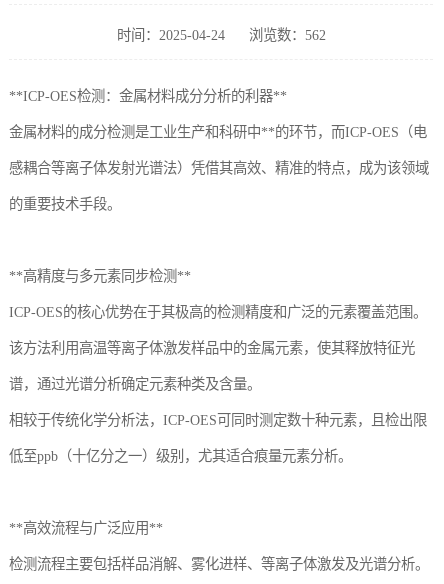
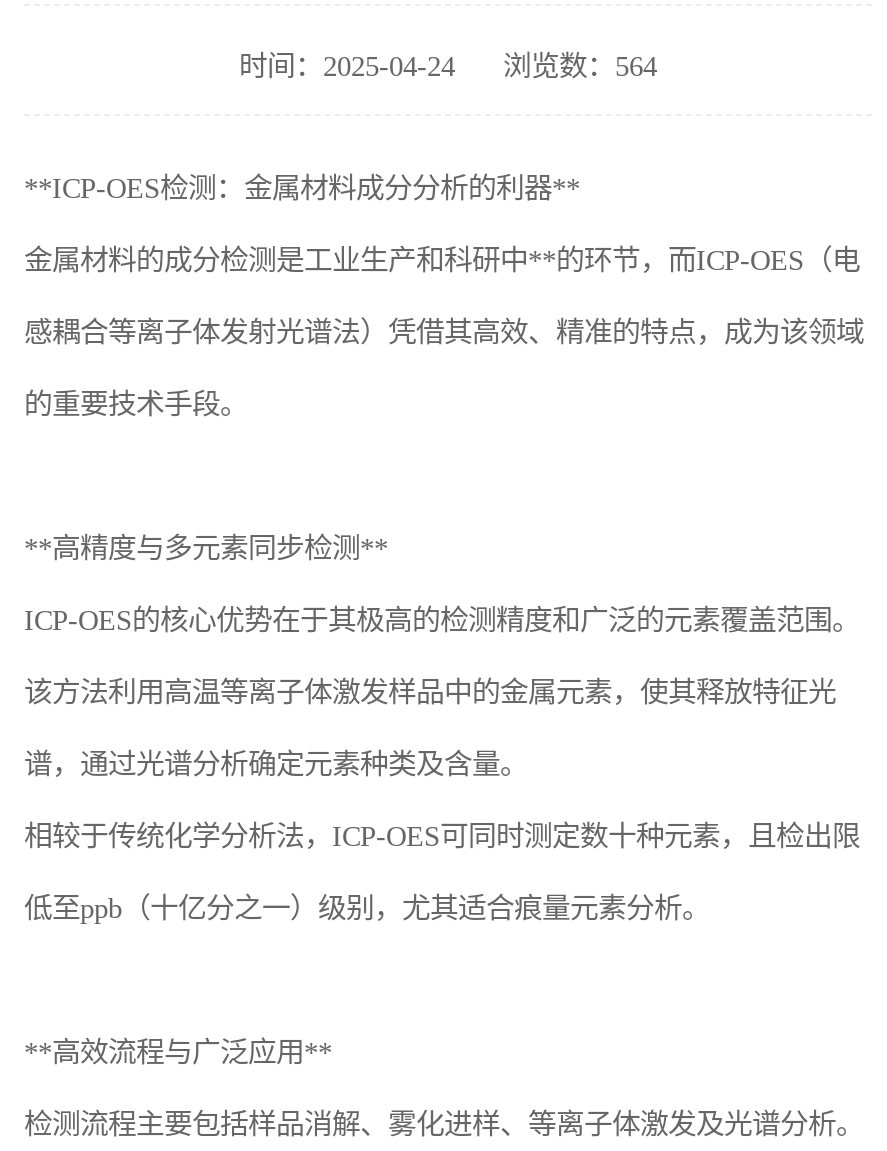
[116,27,325,43] 时间：2025-04-24 浏览数：562 -> [239,50,657,82] 时间：2025-04-24 浏览数：564

